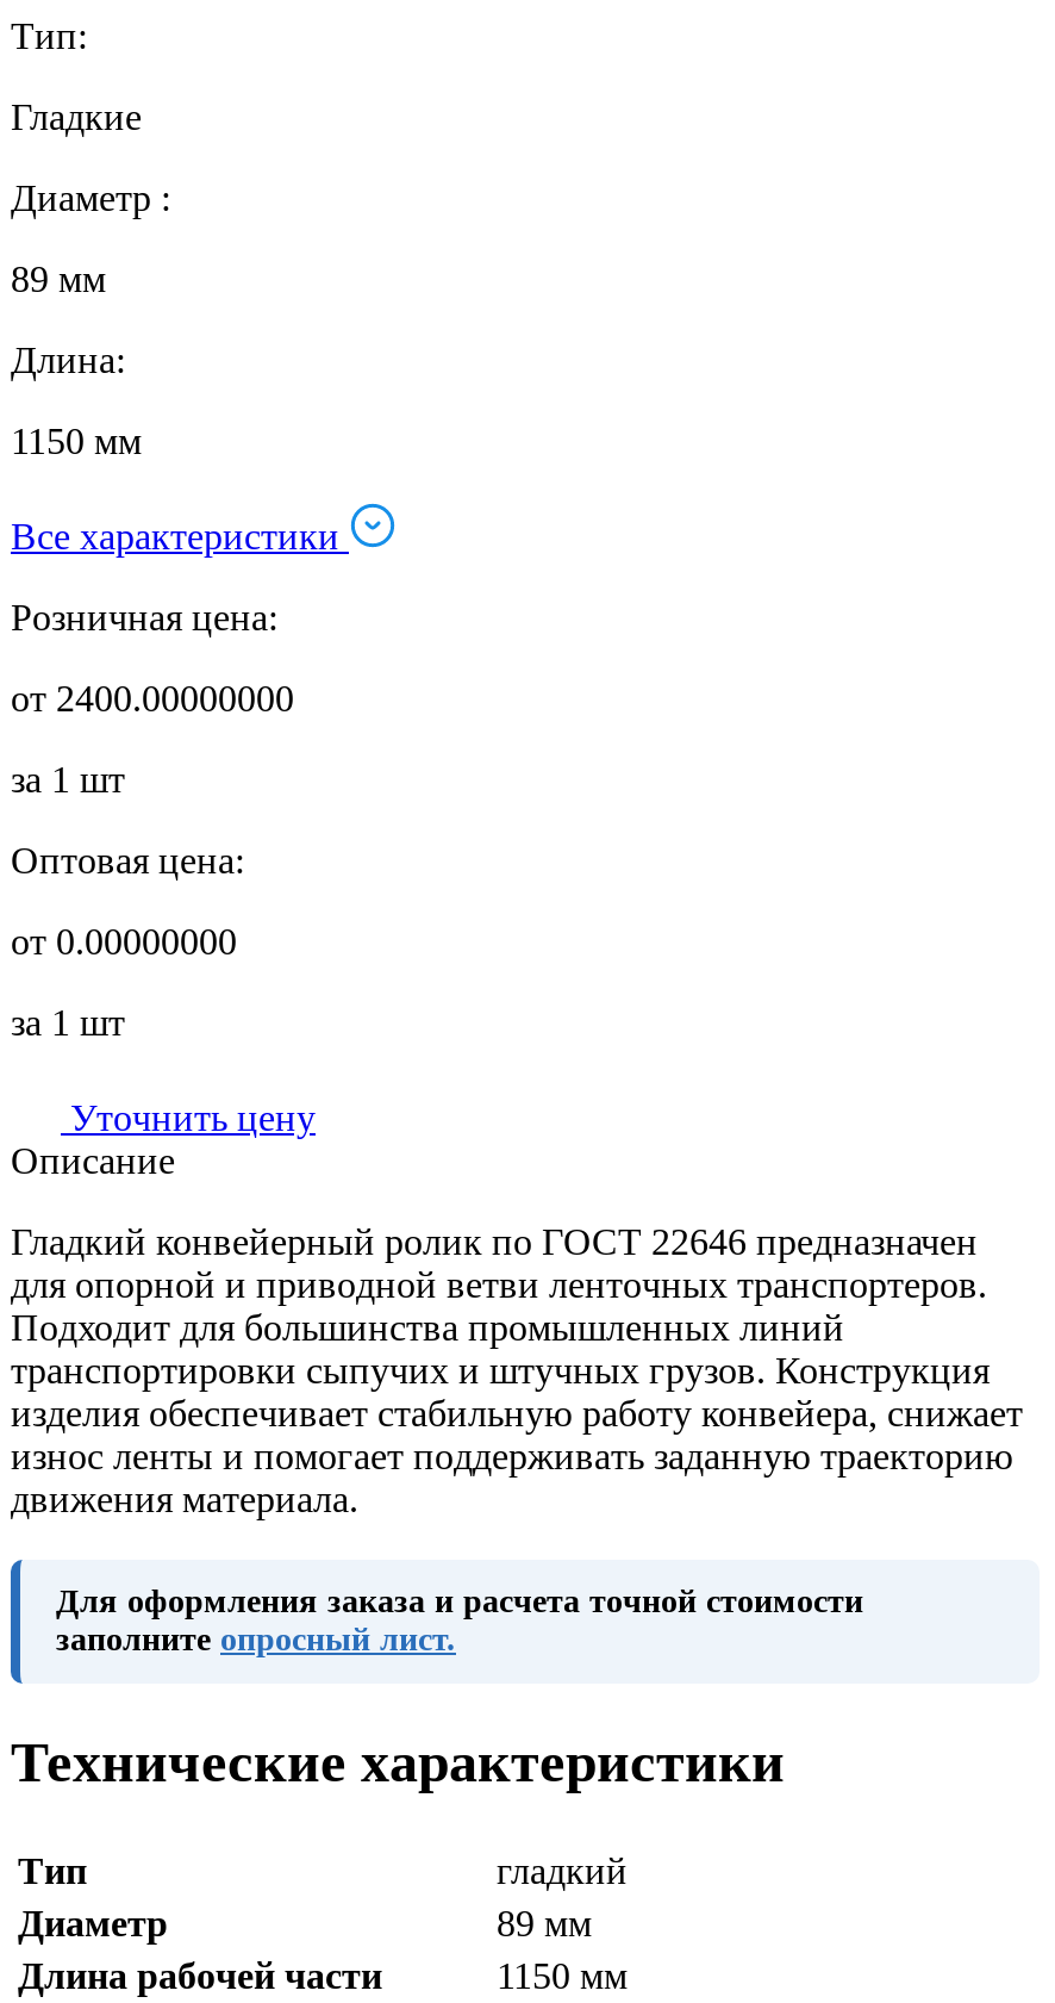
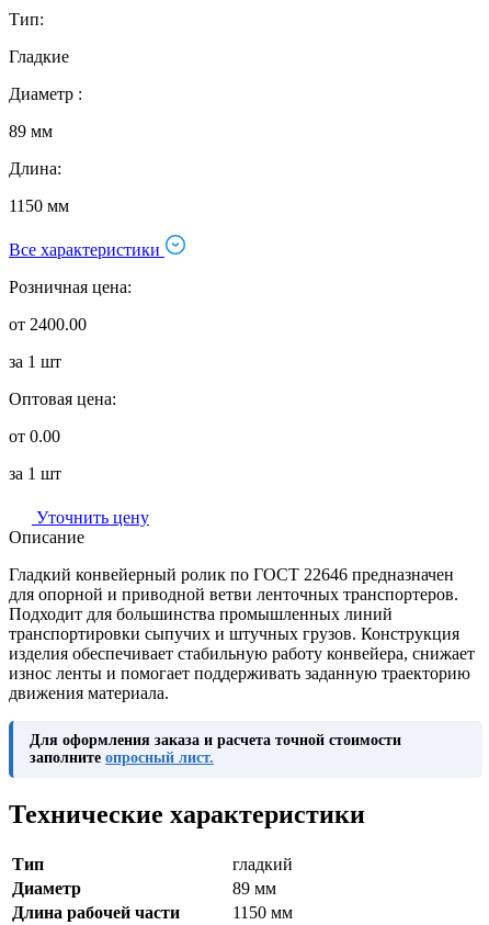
[11,678,294,718] от 2400.00000000 -> [9,315,87,333] от 2400.00
[11,921,237,961] от 0.00000000 -> [9,427,60,445] от 0.00

